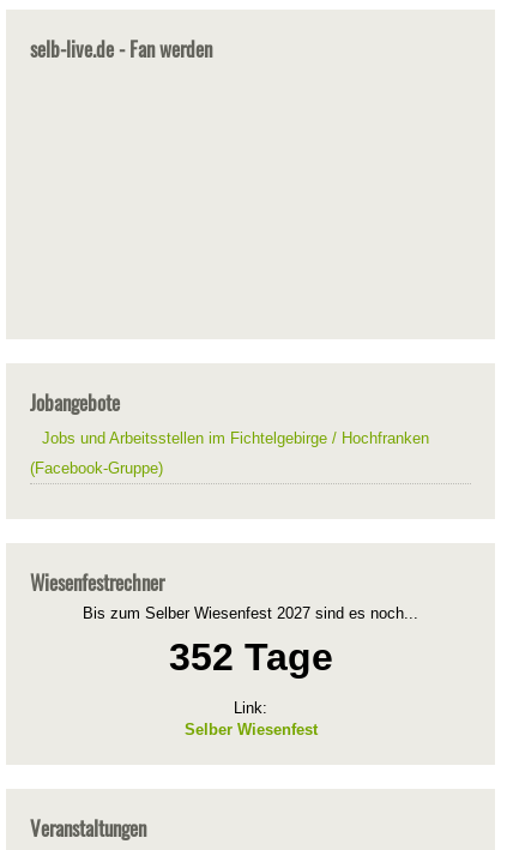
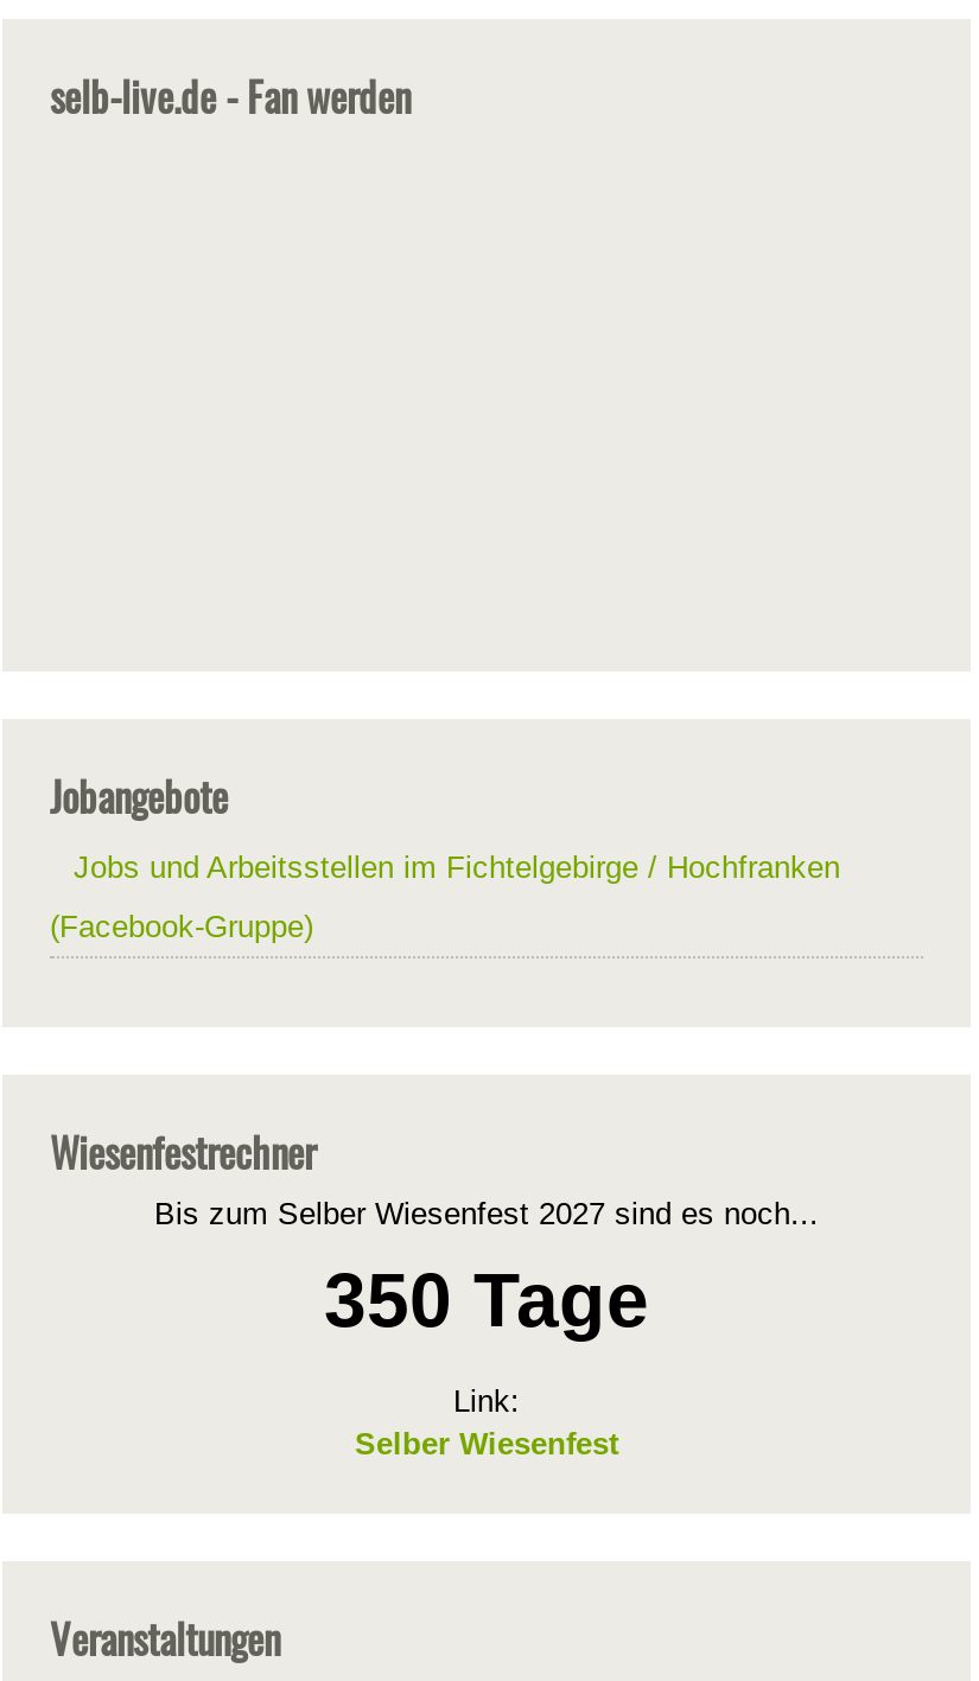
[168,636,333,679] 352 Tage -> [324,1258,649,1343] 350 Tage

